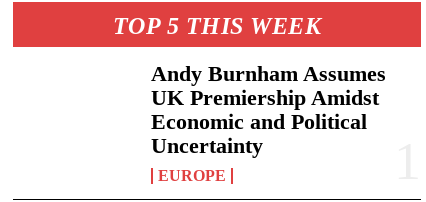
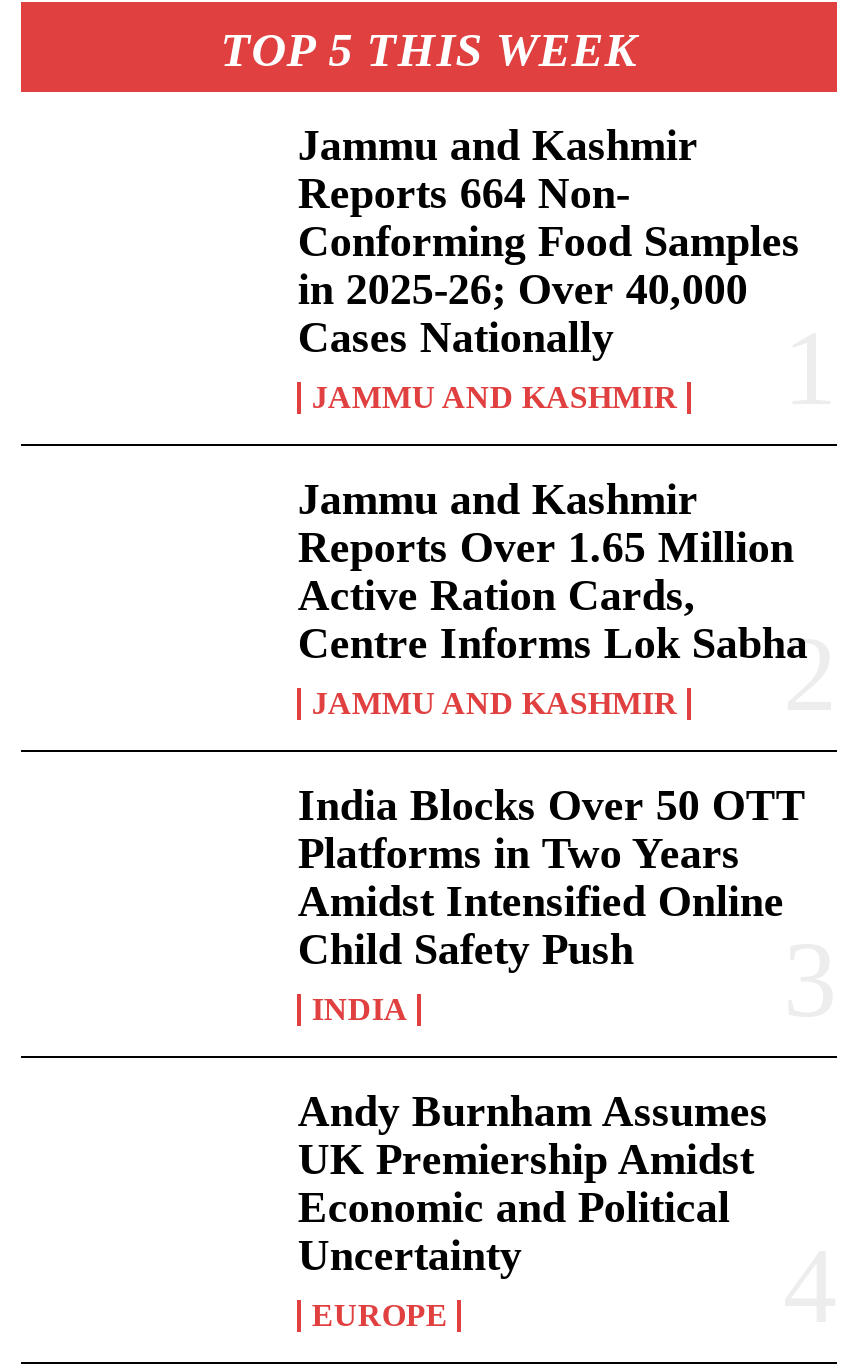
none -> [298,120,808,1026] Jammu and Kashmir | Reports 664 Non- | Conforming Food Samples | in 2025-26; Over 40,000 | Cases Nationally | JAMMU AND KASHMIR | Jammu and Kashmir | Reports Over 1.65 Million | Active Ration Cards, | Centre Informs Lok Sabha | JAMMU AND KASHMIR | India Blocks Over 50 OTT | Platforms in Two Years | Amidst Intensified Online | Child Safety Push | INDIA

